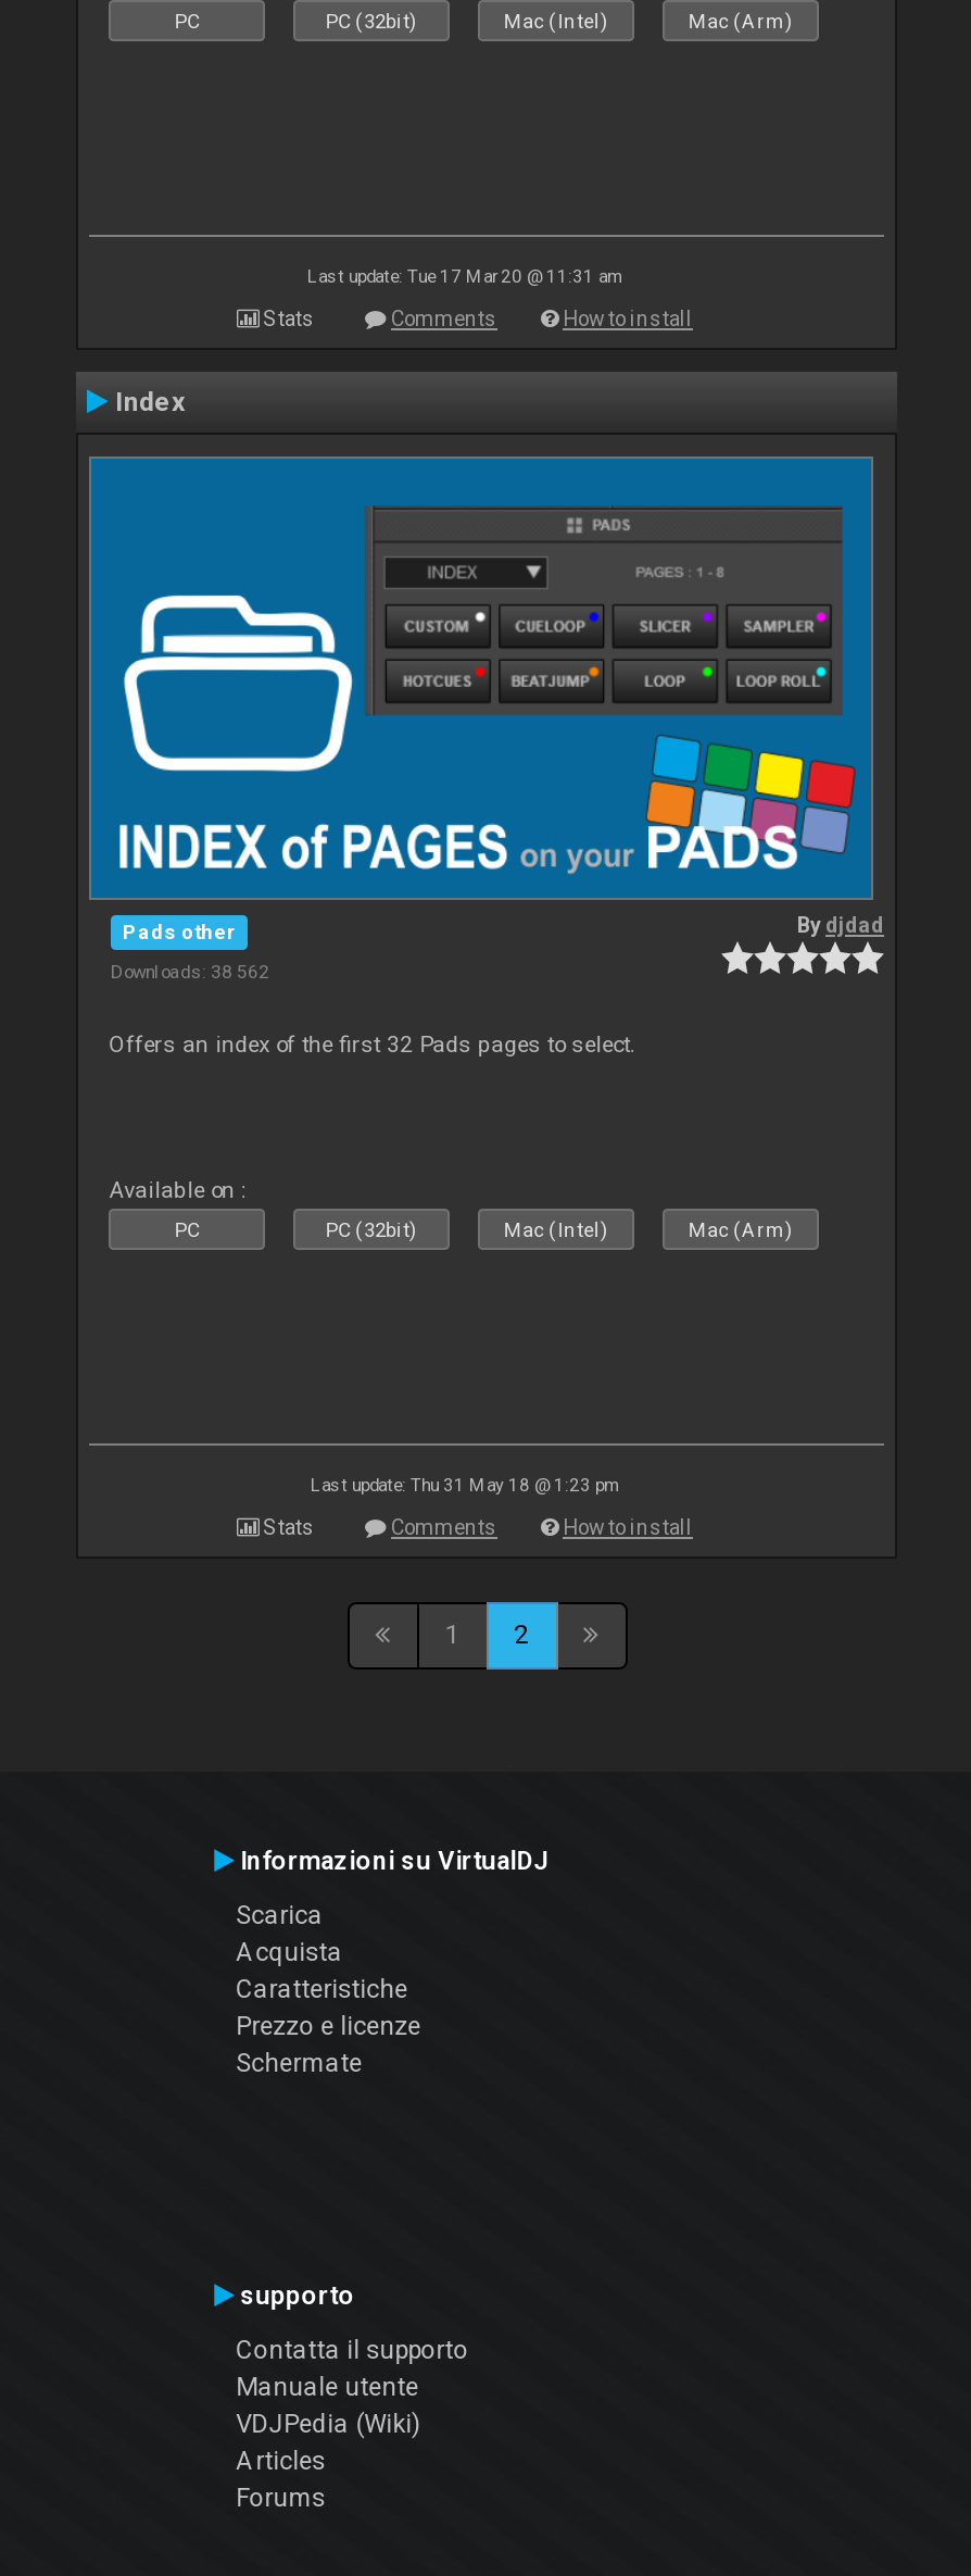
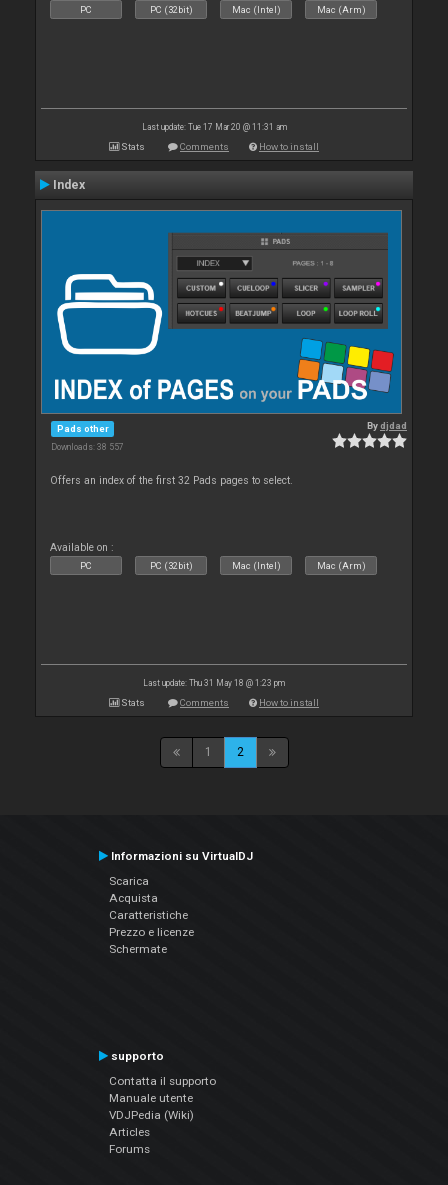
[111,960,269,982] Downloads: 38 562 -> [51,442,124,452] Downloads: 38 557

